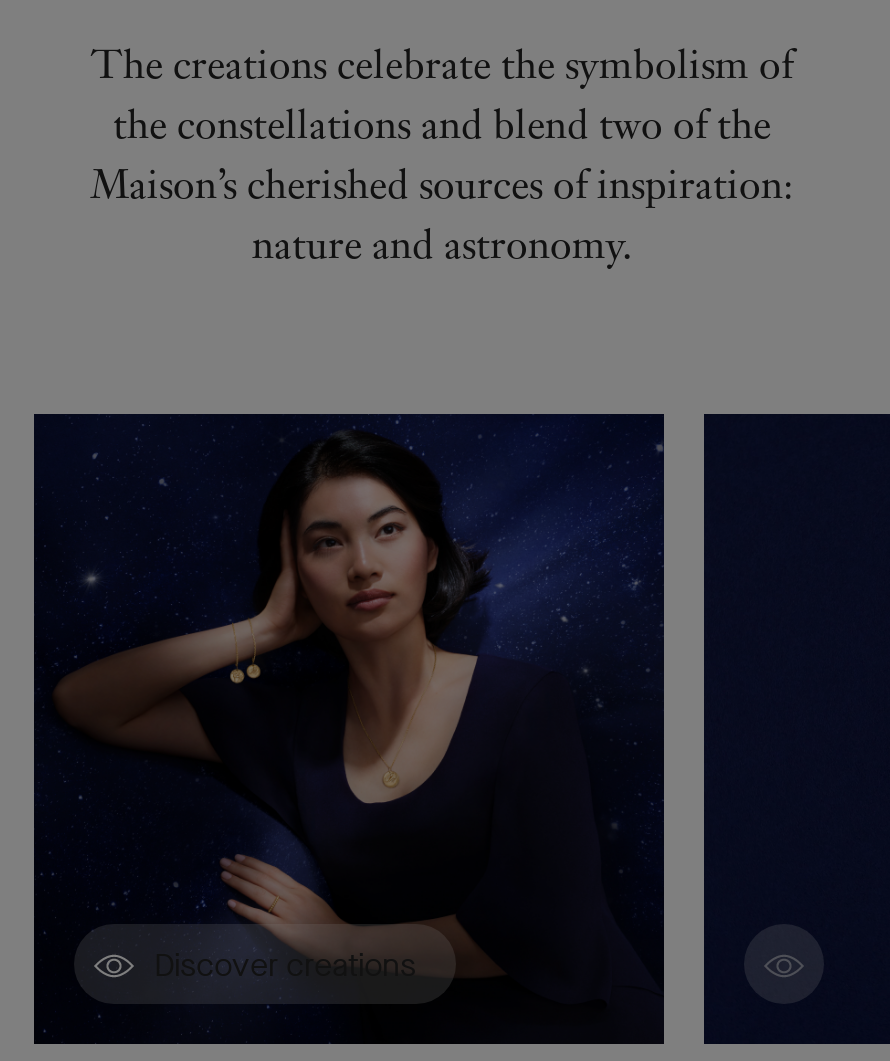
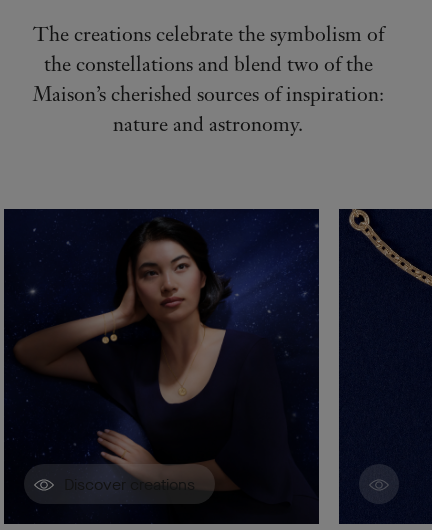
none -> [348,208,429,287] [image]

